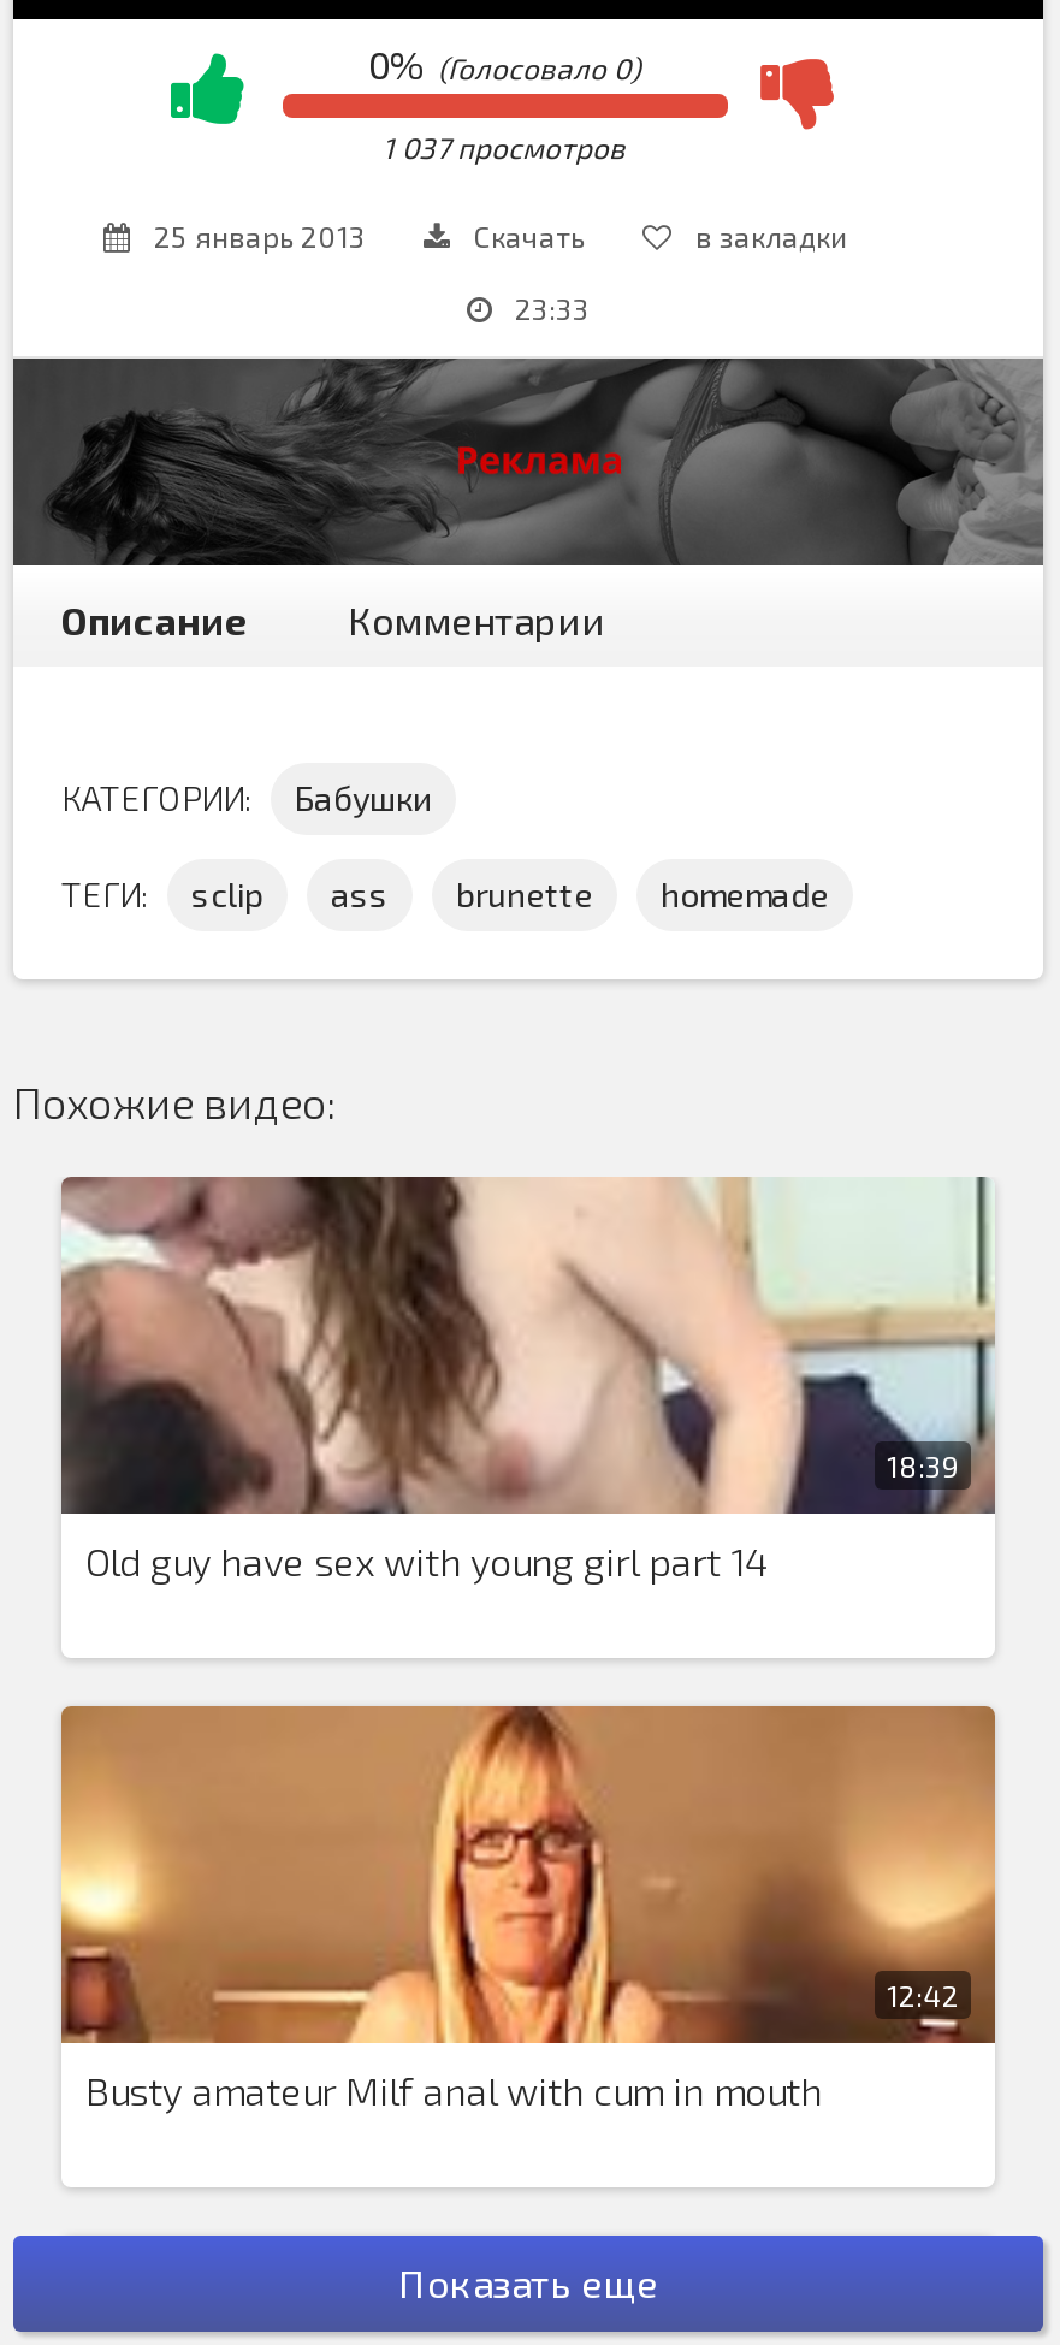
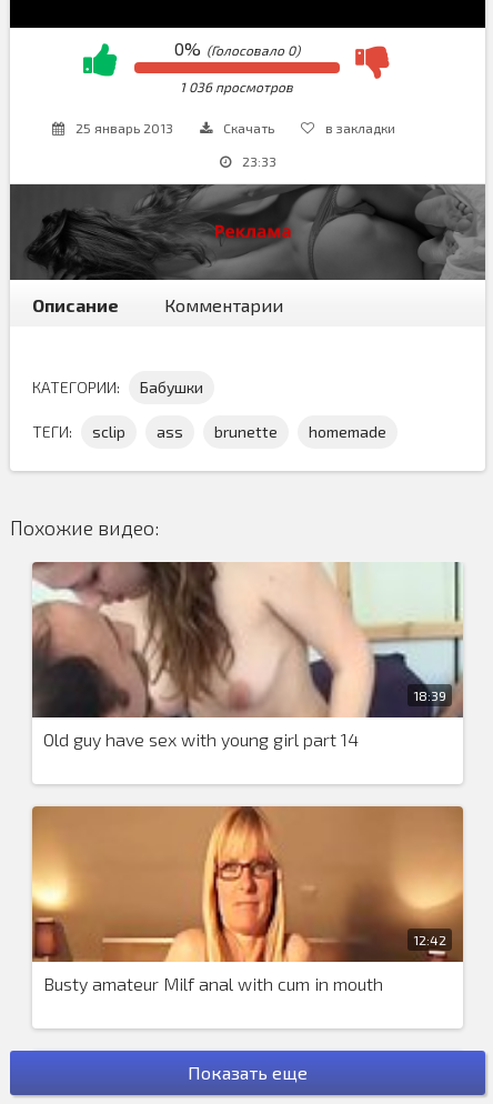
[383,130,626,164] 1 037 просмотров -> [180,79,293,94] 1 036 просмотров

